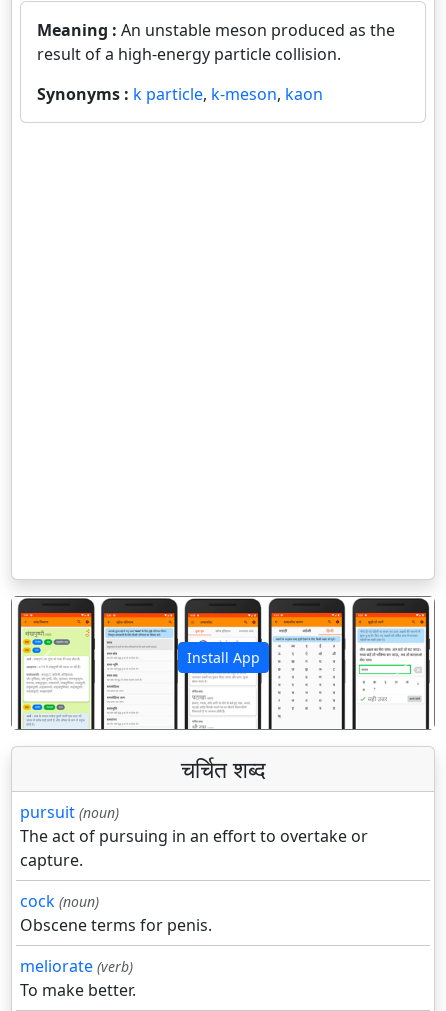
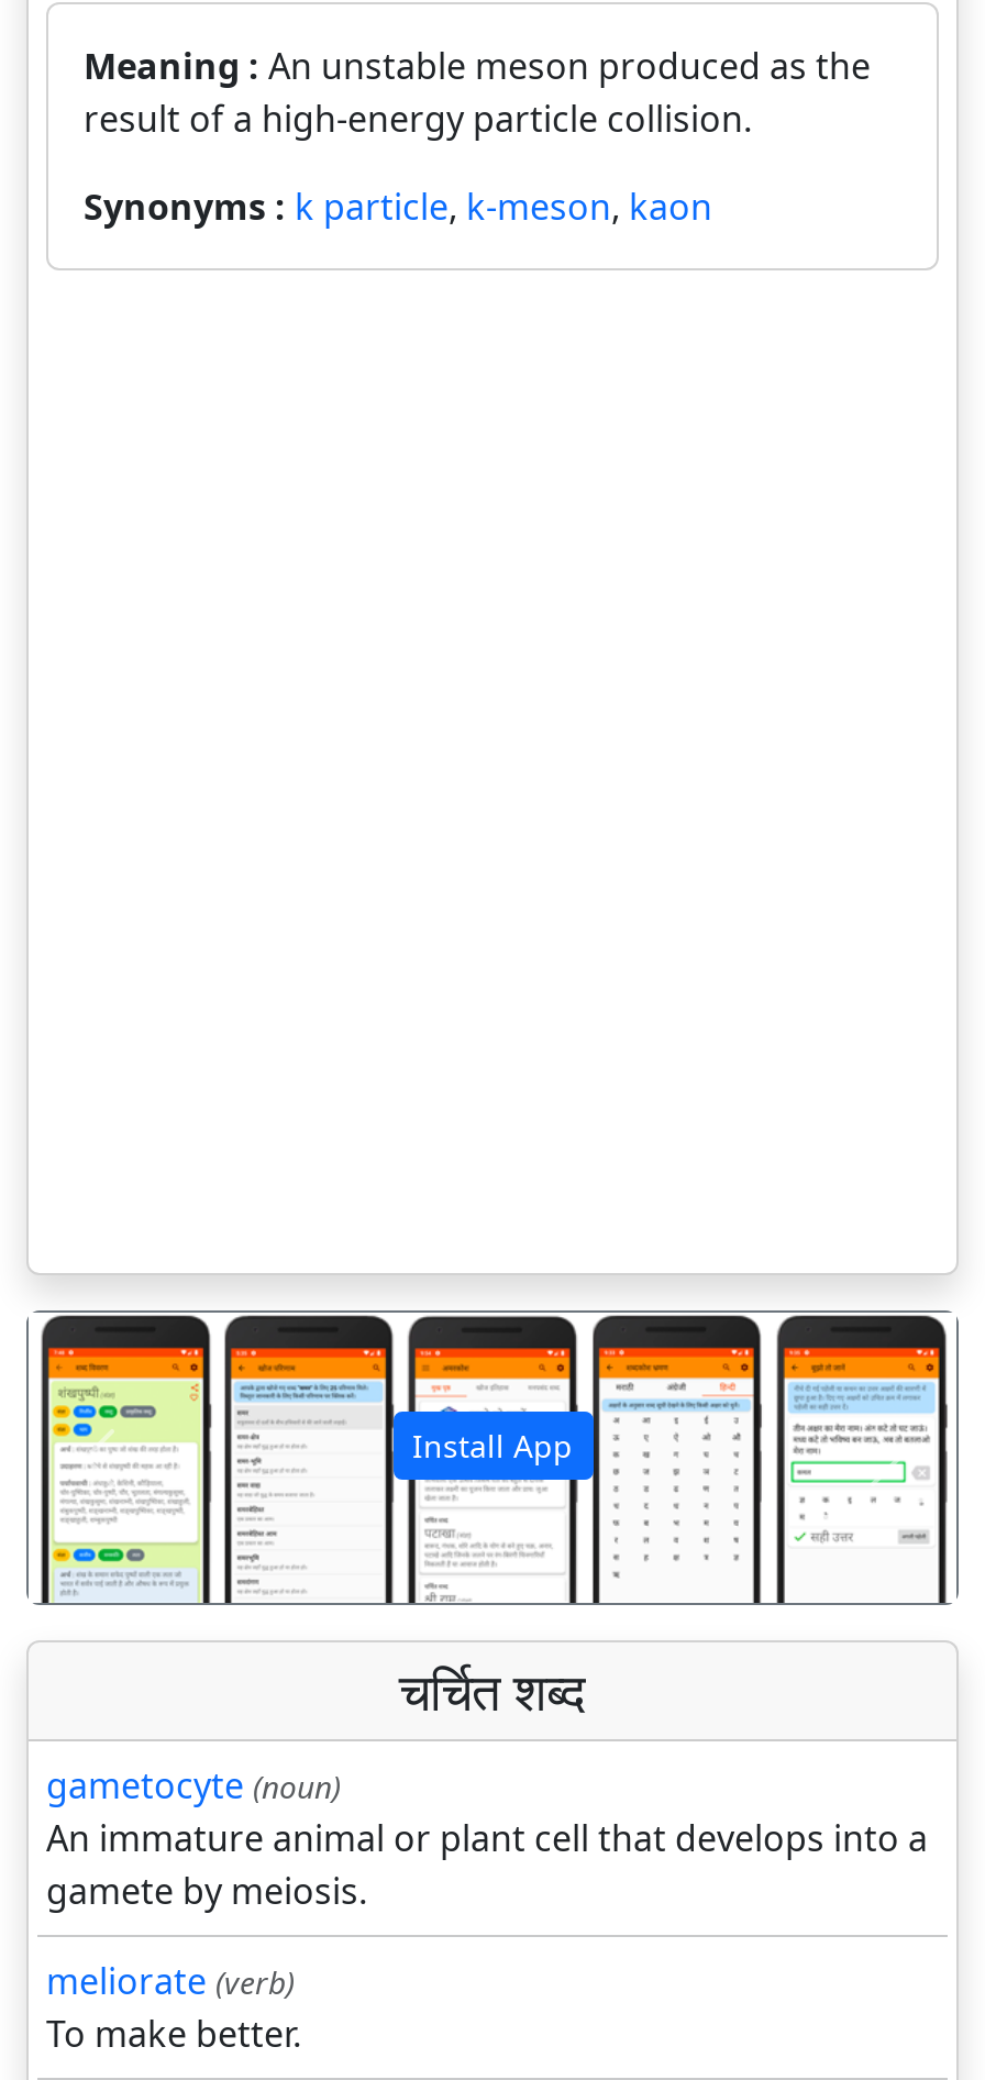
[20,801,368,936] pursuit (noun) | The act of pursuing in an effort to overtake or | capture. | cock (noun) | Obscene terms for penis. -> [46,1762,928,1916] gametocyte (noun) | An immature animal or plant cell that develops into a | gamete by meiosis.

